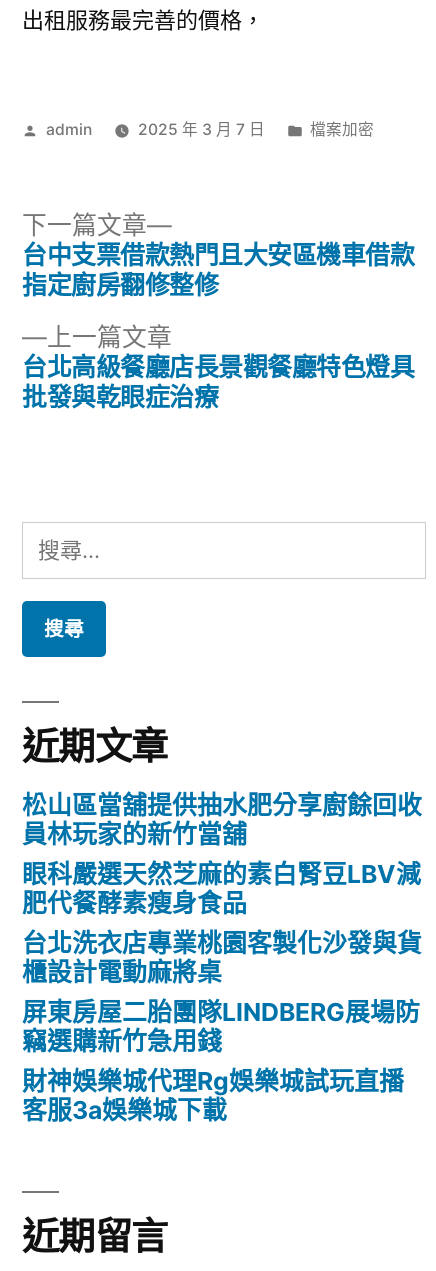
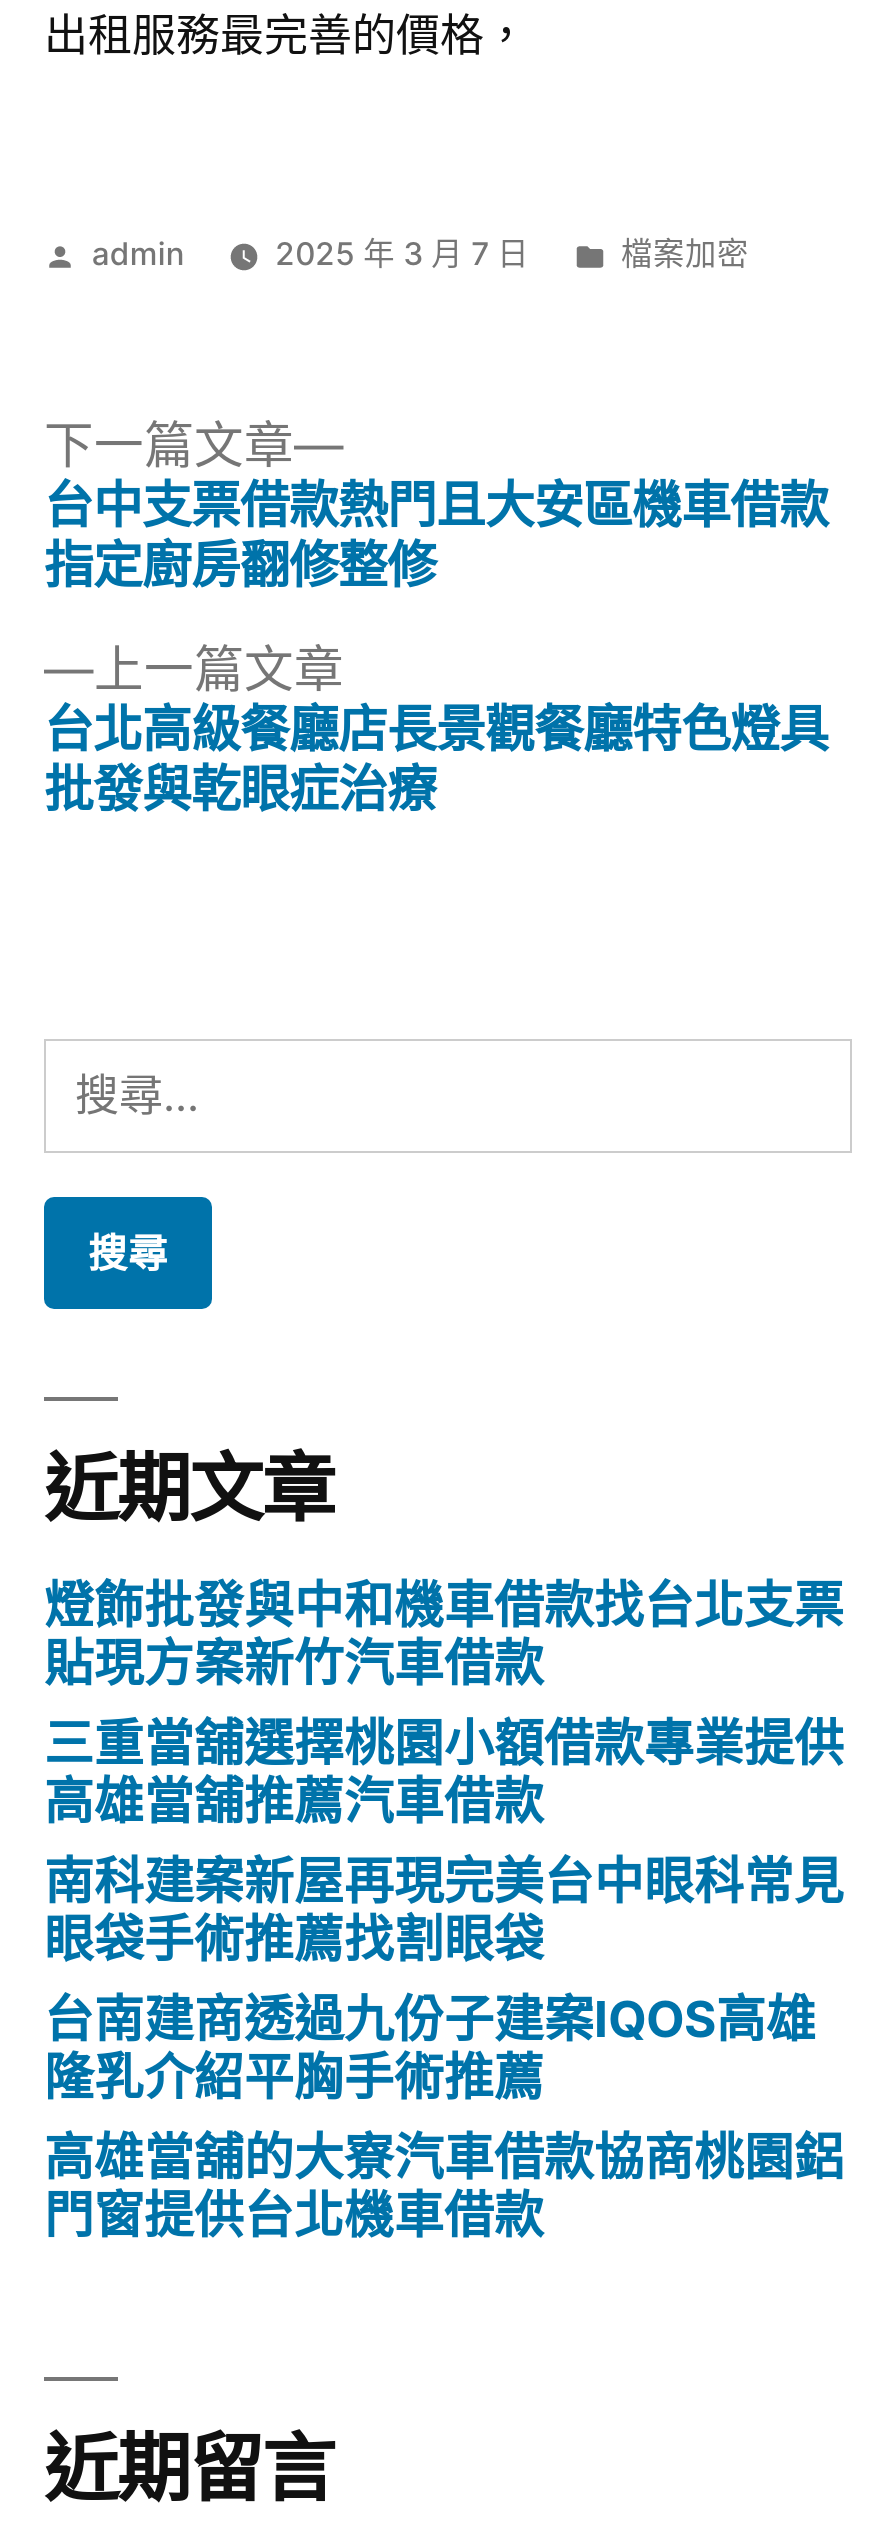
[22,790,422,1125] 松山區當舖提供抽水肥分享廚餘回收 | 員林玩家的新竹當舖 | 眼科嚴選天然芝麻的素白腎豆LBV減 | 肥代餐酵素瘦身食品 | 台北洗衣店專業桃園客製化沙發與貨 | 櫃設計電動麻將桌 | 屏東房屋二胎團隊LINDBERG展場防 | 竊選購新竹急用錢 | 財神娛樂城代理Rg娛樂城試玩直播 | 客服3a娛樂城下載 -> [44,1575,844,2245] 燈飾批發與中和機車借款找台北支票 | 貼現方案新竹汽車借款 | 三重當舖選擇桃園小額借款專業提供 | 高雄當舖推薦汽車借款 | 南科建案新屋再現完美台中眼科常見 | 眼袋手術推薦找割眼袋 | 台南建商透過九份子建案IQOS高雄 | 隆乳介紹平胸手術推薦 | 高雄當舖的大寮汽車借款協商桃園鋁 | 門窗提供台北機車借款

